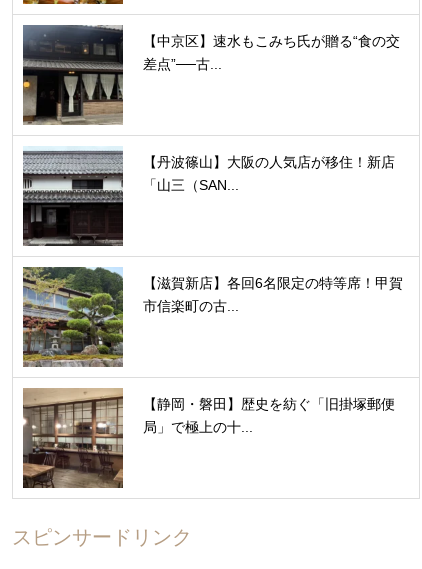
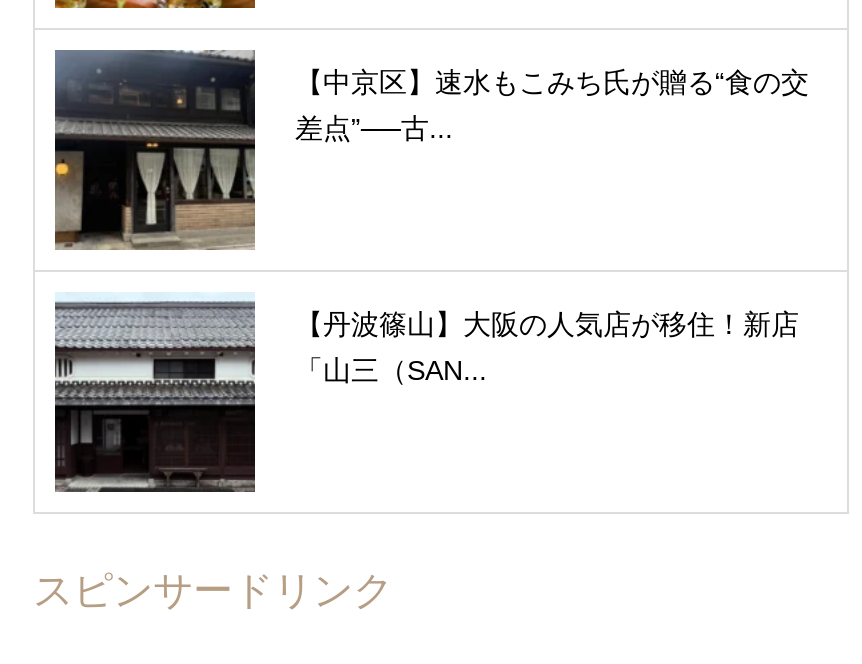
[22,267,403,367] [image] | 【滋賀新店】各回6名限定の特等席！甲賀 | 市信楽町の古... -> none
[22,387,395,489] [image] | 【静岡・磐田】歴史を紡ぐ「旧掛塚郵便 | 局」で極上の十... -> none

